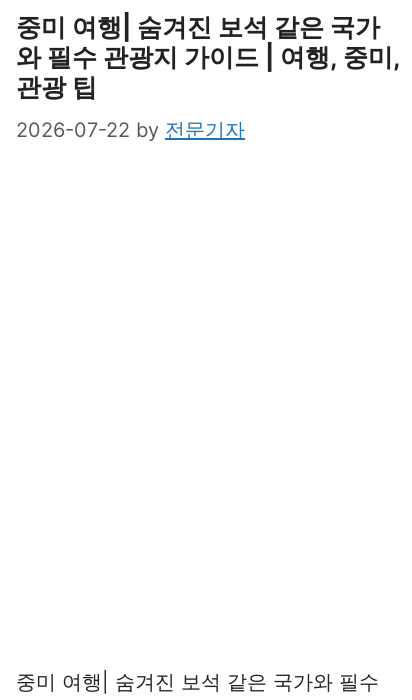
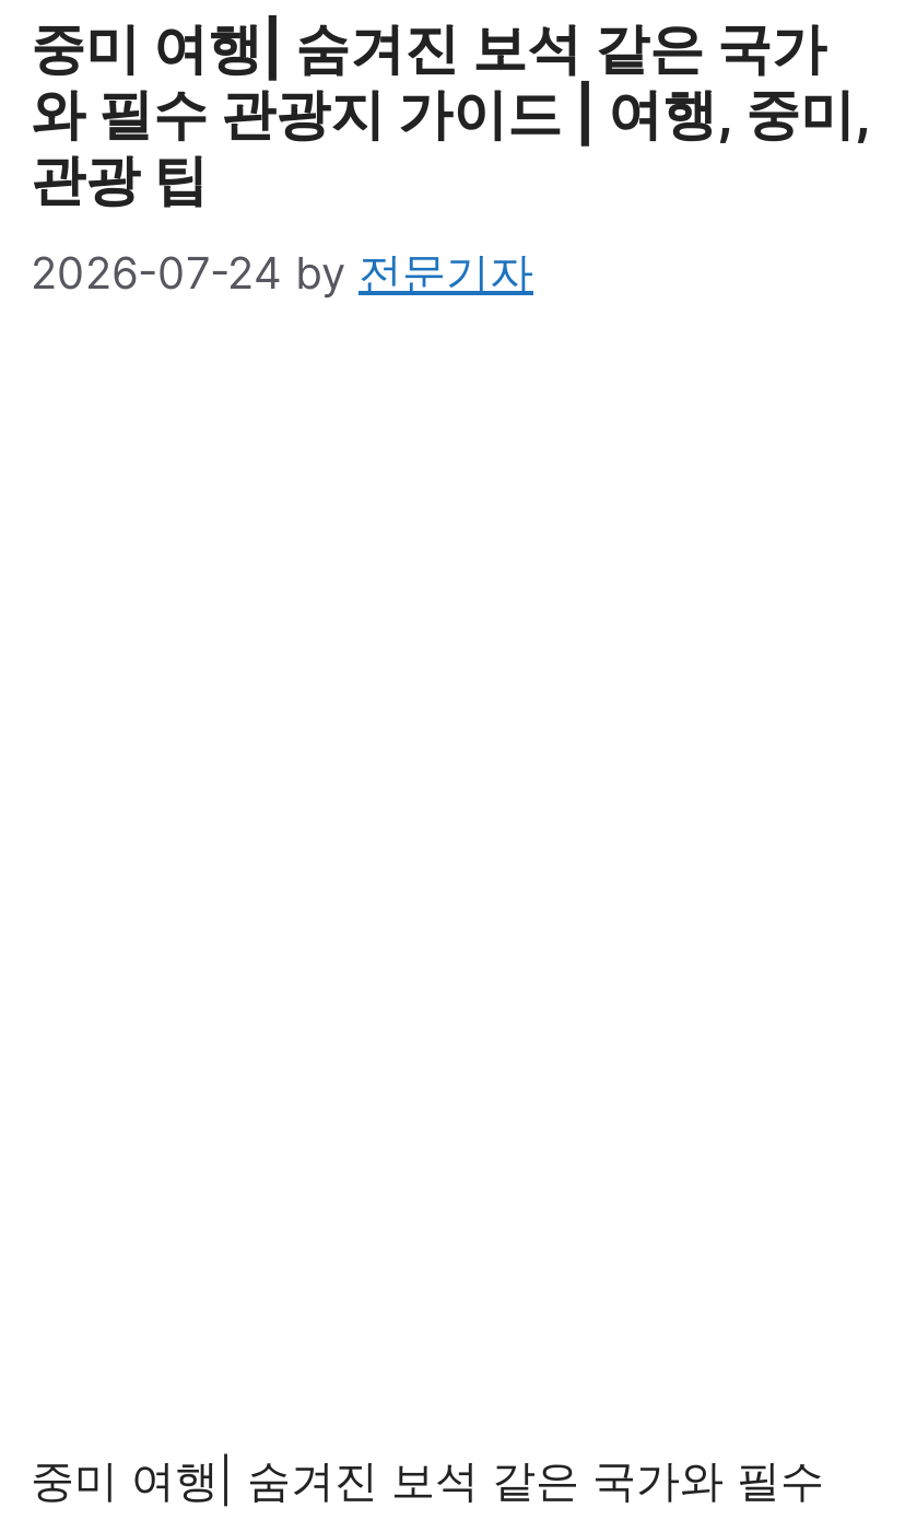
[16,118,245,142] 2026-07-22 by 전문기자 -> [31,247,533,300] 2026-07-24 by 전문기자

